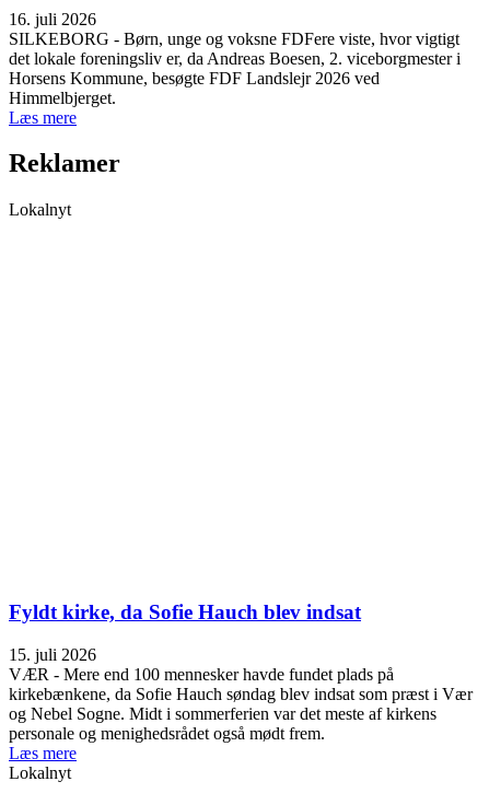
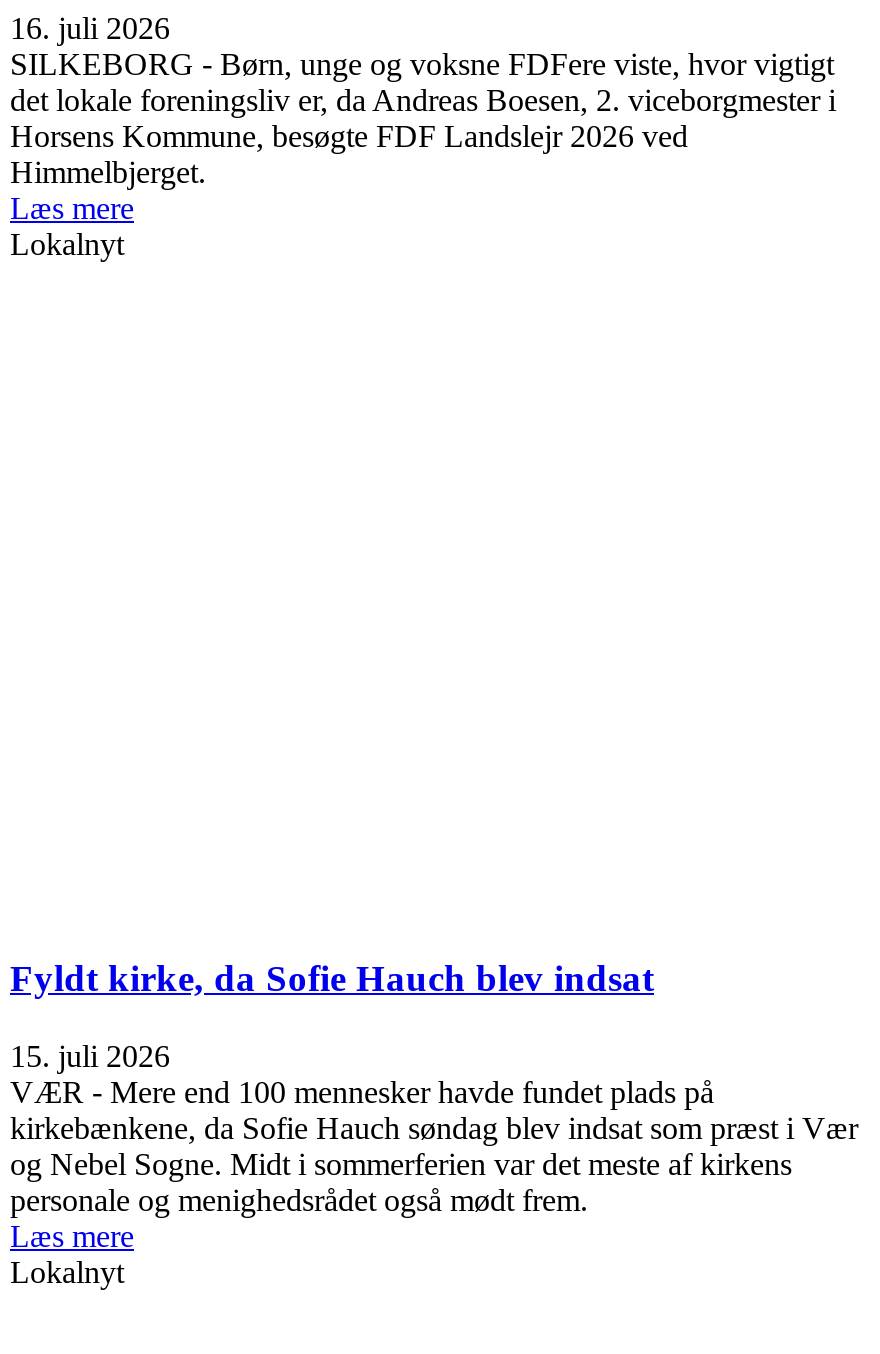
[9,149,120,178] Reklamer -> none

